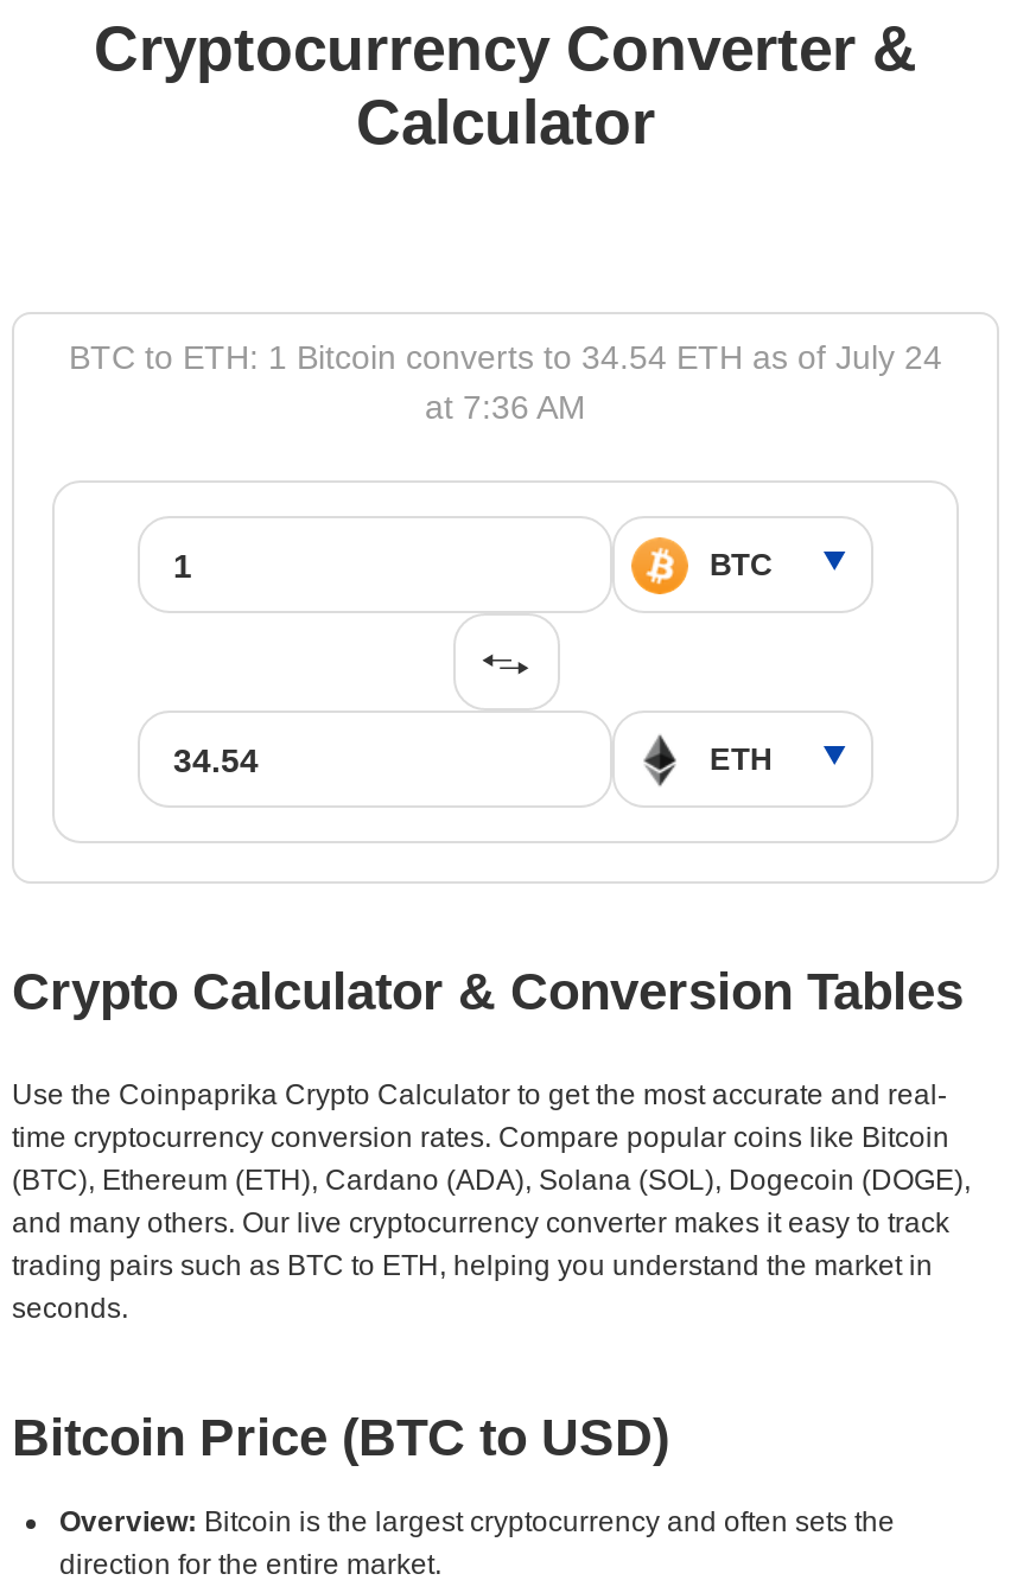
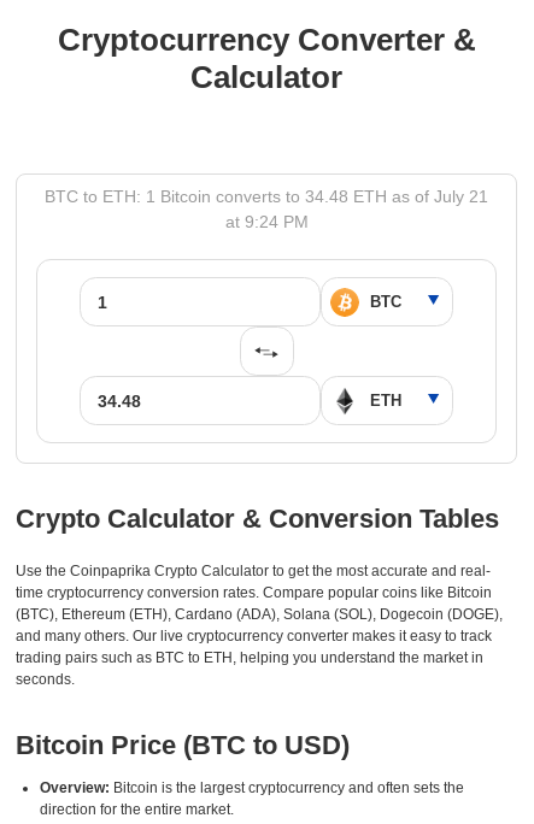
[69,338,942,376] BTC to ETH: 1 Bitcoin converts to 34.54 ETH as of July 24 -> [45,187,488,206] BTC to ETH: 1 Bitcoin converts to 34.48 ETH as of July 21
[425,388,586,426] at 7:36 AM -> [225,212,308,231] at 9:24 PM

